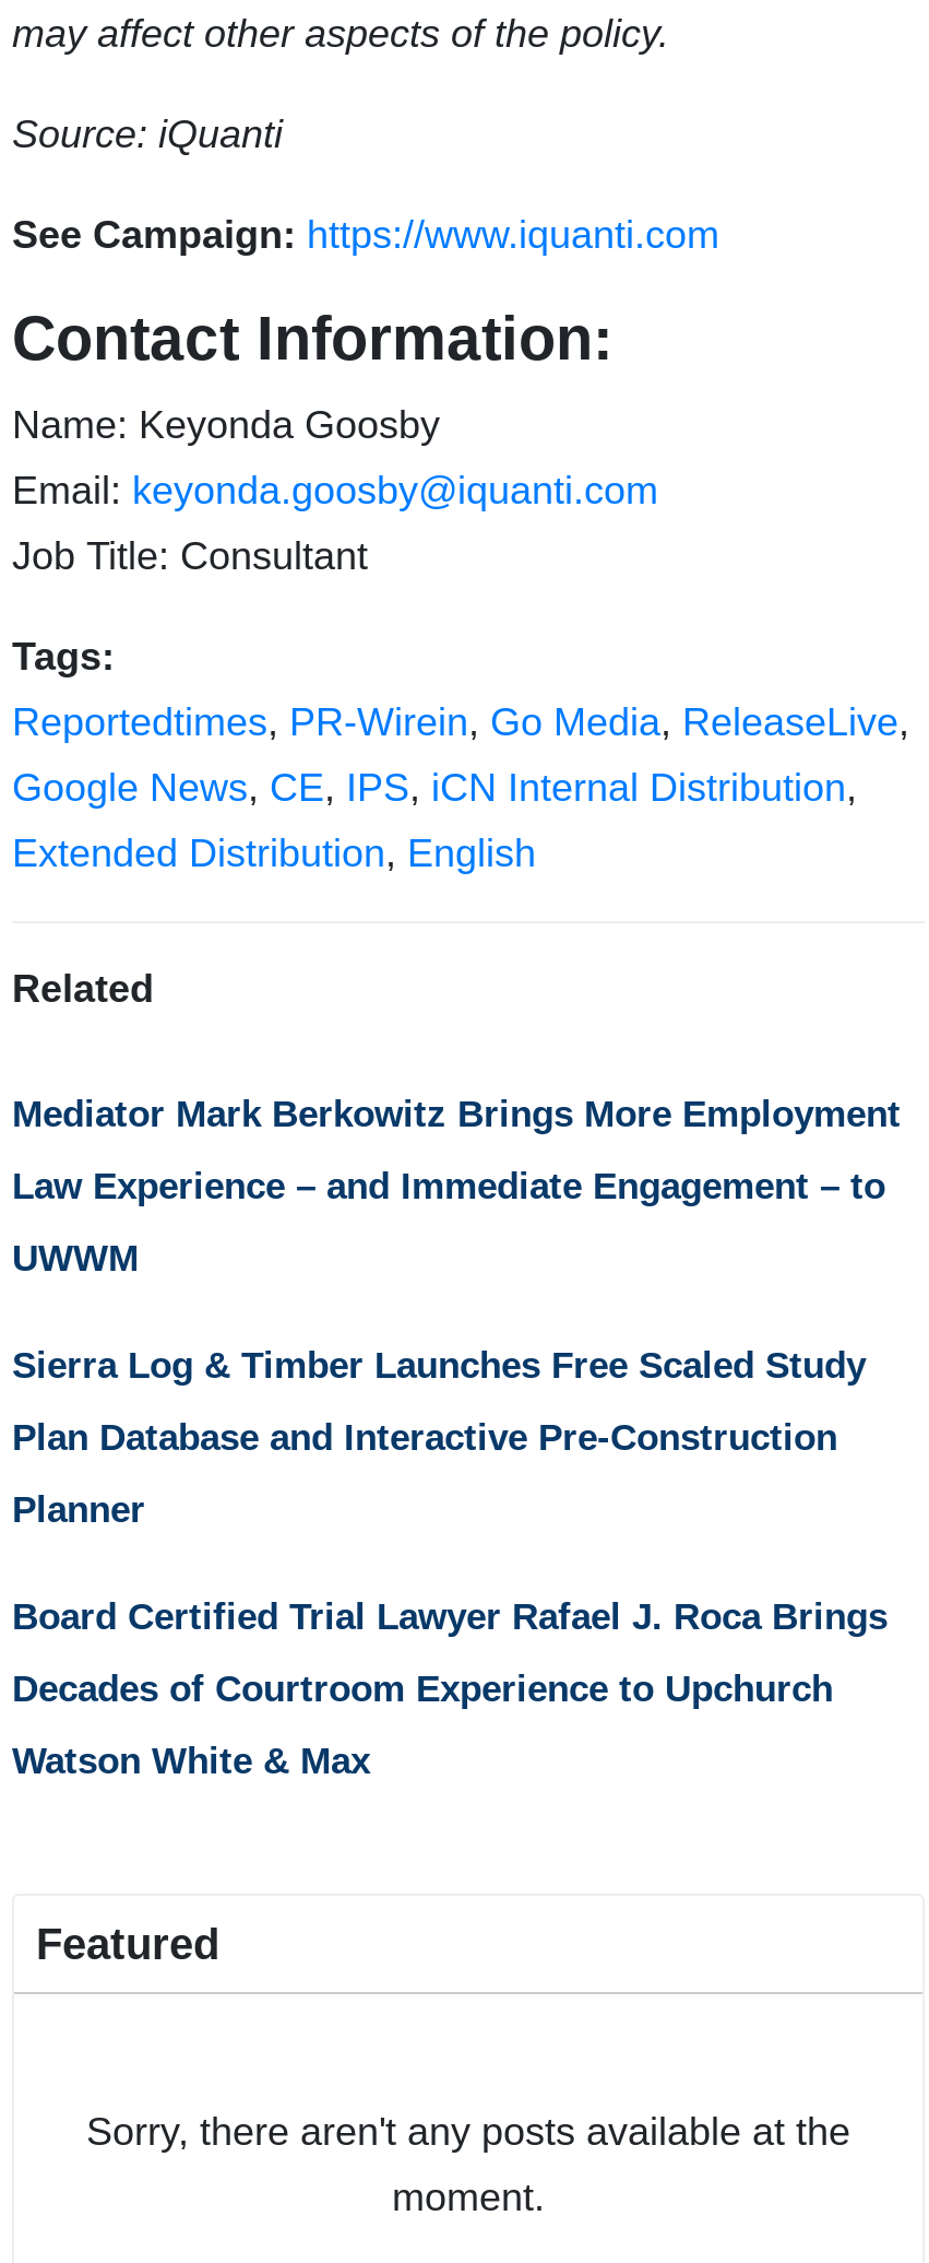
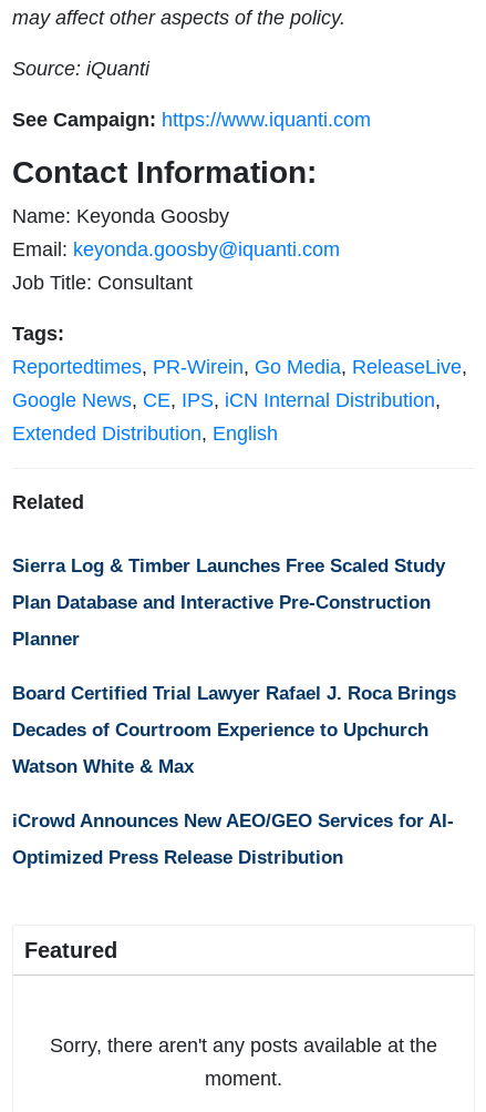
[12,1093,901,1279] Mediator Mark Berkowitz Brings More Employment | Law Experience – and Immediate Engagement – to | UWWM -> none
moved [12,1344,888,1782] -> [12,555,456,777]: Sierra Log & Timber Launches Free Scaled Study | Plan Database and Interactive Pre-Construction | Planner | Board Certified Trial Lawyer Rafael J. Roca Brings | Decades of Courtroom Experience to Upchurch | Watson White & Max
none -> [12,810,454,868] iCrowd Announces New AEO/GEO Services for AI- | Optimized Press Release Distribution

